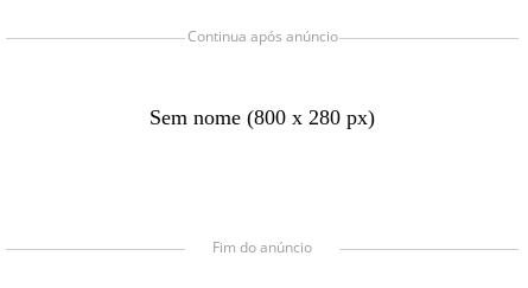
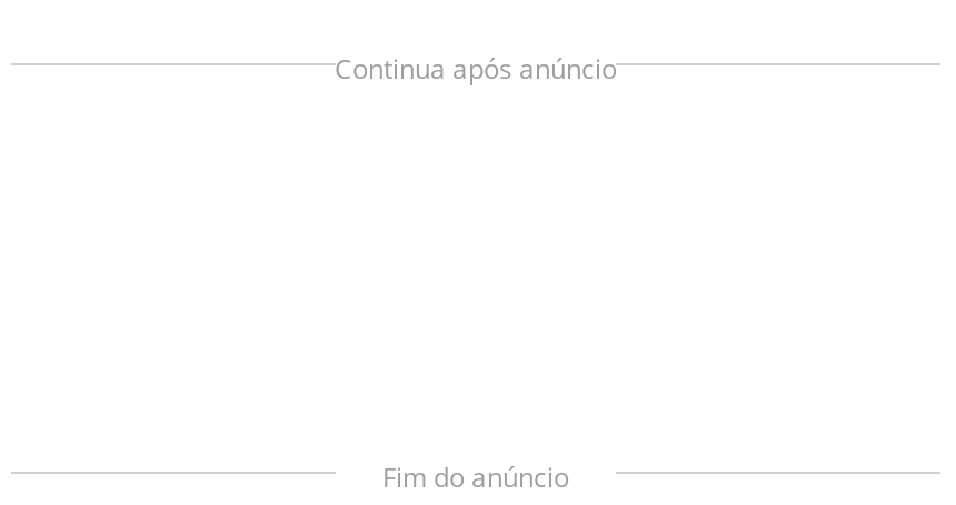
[150,105,375,129] Sem nome (800 x 280 px) -> none

